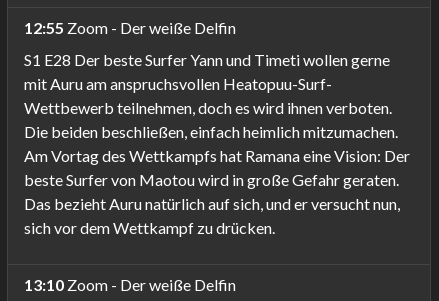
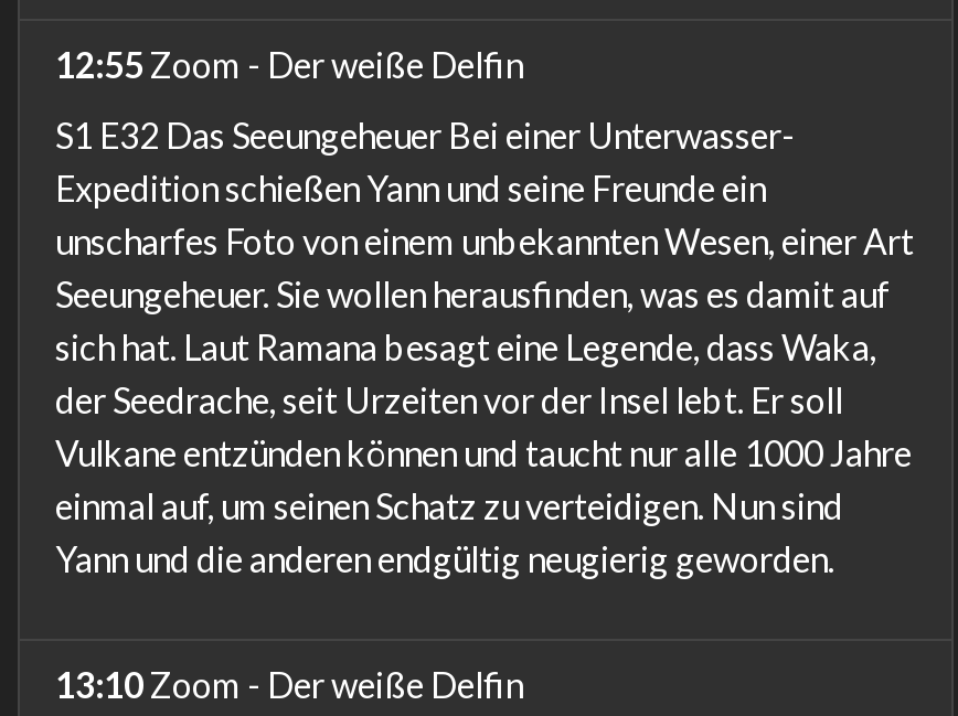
[24,50,410,237] S1 E28 Der beste Surfer Yann und Timeti wollen gerne | mit Auru am anspruchsvollen Heatopuu-Surf- | Wettbewerb teilnehmen, doch es wird ihnen verboten. | Die beiden beschließen, einfach heimlich mitzumachen. | Am Vortag des Wettkampfs hat Ramana eine Vision: Der | beste Surfer von Maotou wird in große Gefahr geraten. | Das bezieht Auru natürlich auf sich, und er versucht nun, | sich vor dem Wettkampf zu drücken. -> [55,113,914,579] S1 E32 Das Seeungeheuer Bei einer Unterwasser- | Expedition schießen Yann und seine Freunde ein | unscharfes Foto von einem unbekannten Wesen, einer Art | Seeungeheuer. Sie wollen herausfinden, was es damit auf | sich hat. Laut Ramana besagt eine Legende, dass Waka, | der Seedrache, seit Urzeiten vor der Insel lebt. Er soll | Vulkane entzünden können und taucht nur alle 1000 Jahre | einmal auf, um seinen Schatz zu verteidigen. Nun sind | Yann und die anderen endgültig neugierig geworden.

